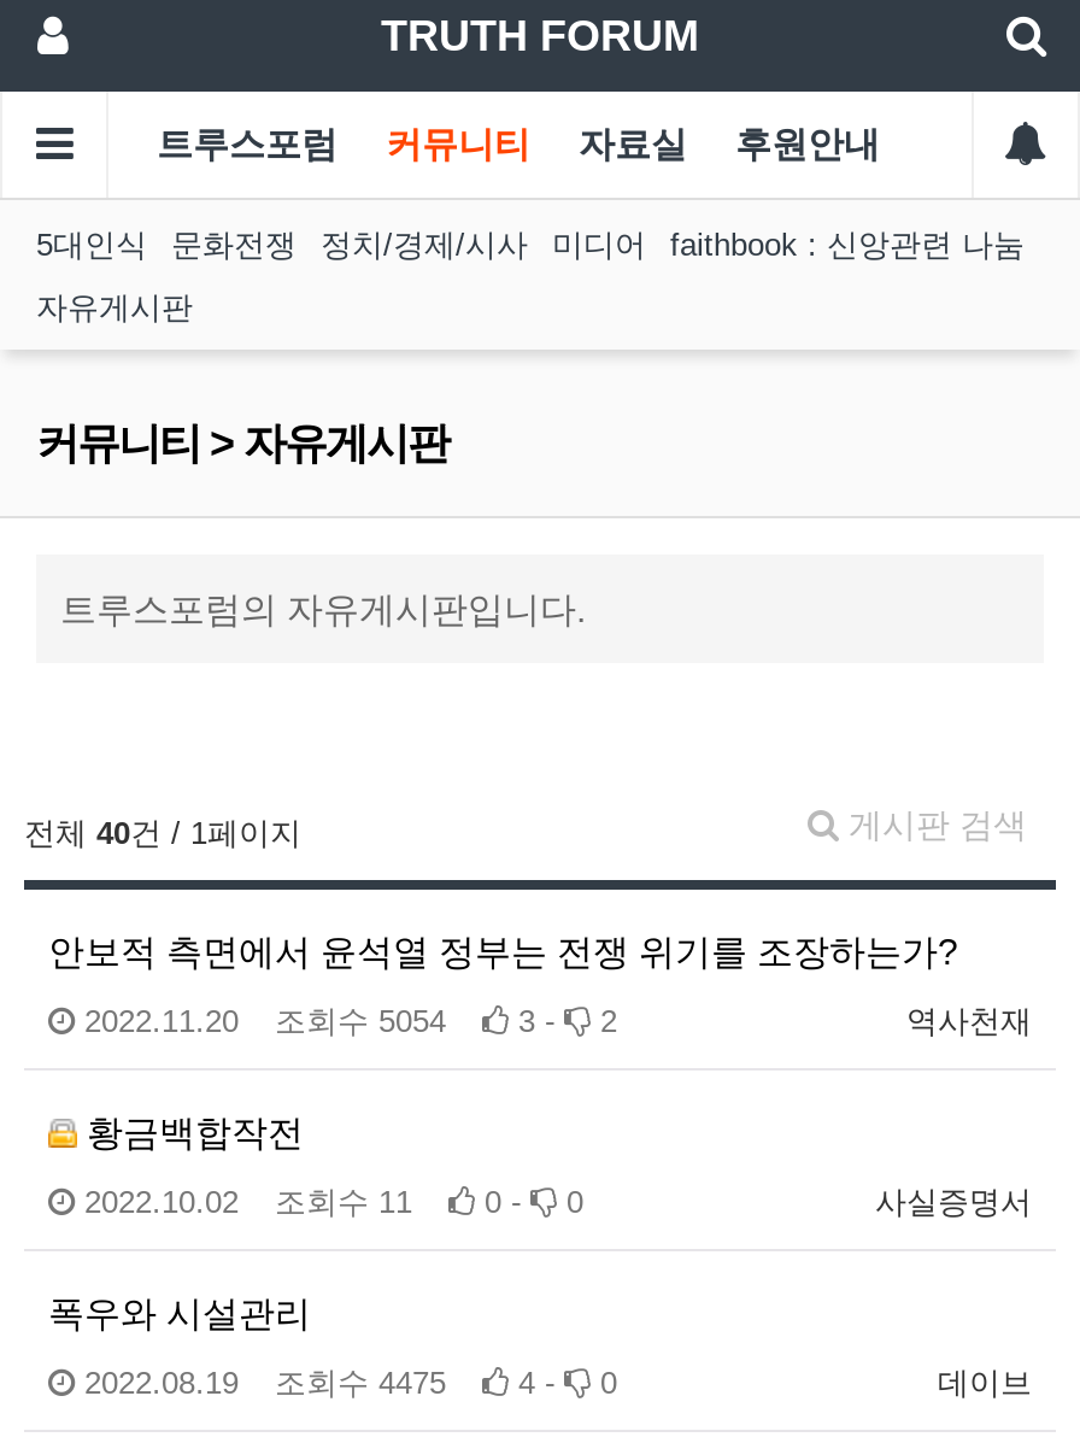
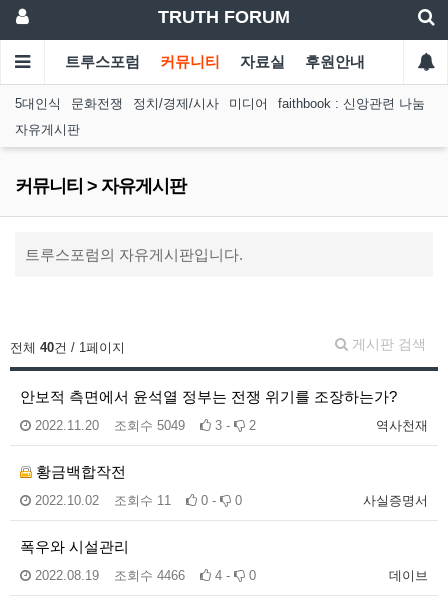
[275,1003,446,1039] 조회수 5054 -> [114,418,185,433] 조회수 5049
[84,1365,617,1401] 2022.08.19 조회수 4475 4 - 0 -> [35,568,256,583] 2022.08.19 조회수 4466 4 - 0

